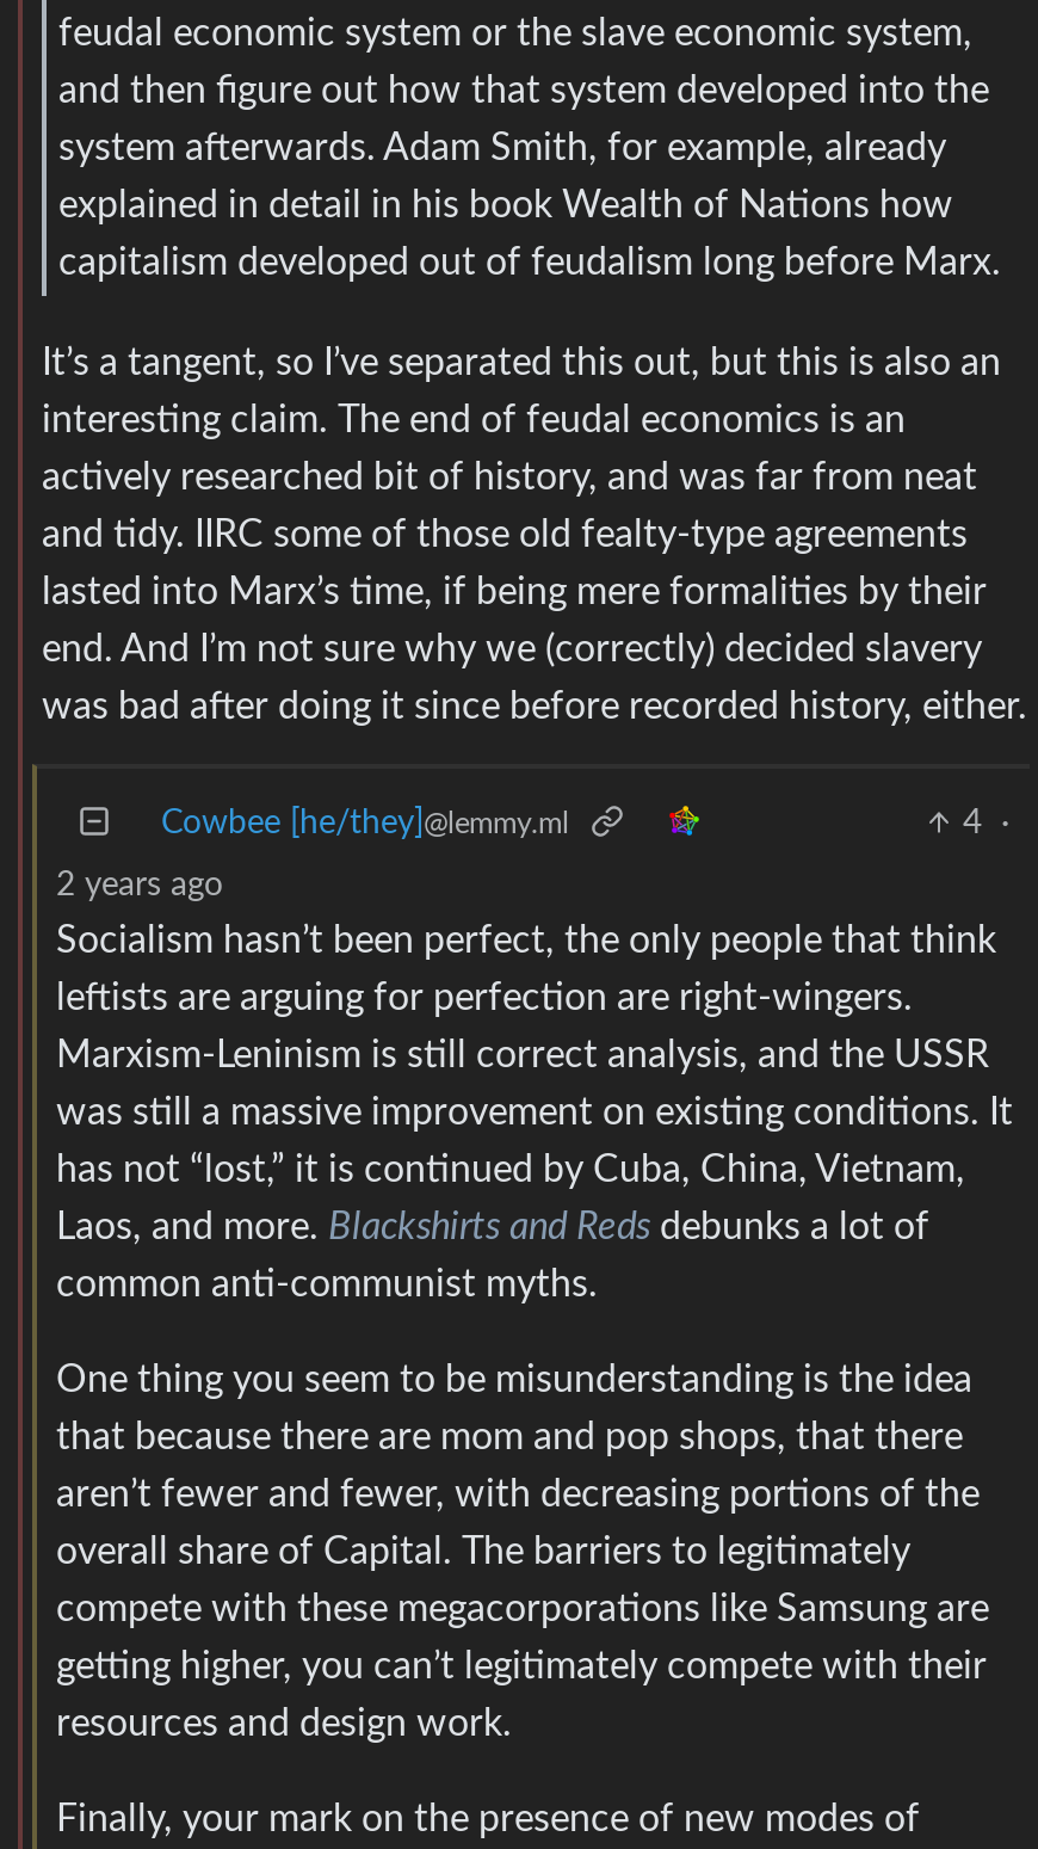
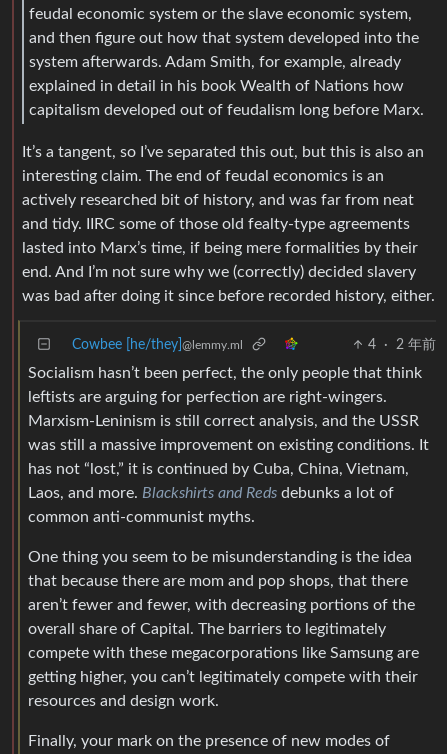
[56,807,1011,902] 4 · | 2 years ago -> [368,338,436,352] 4 · 2 年前

